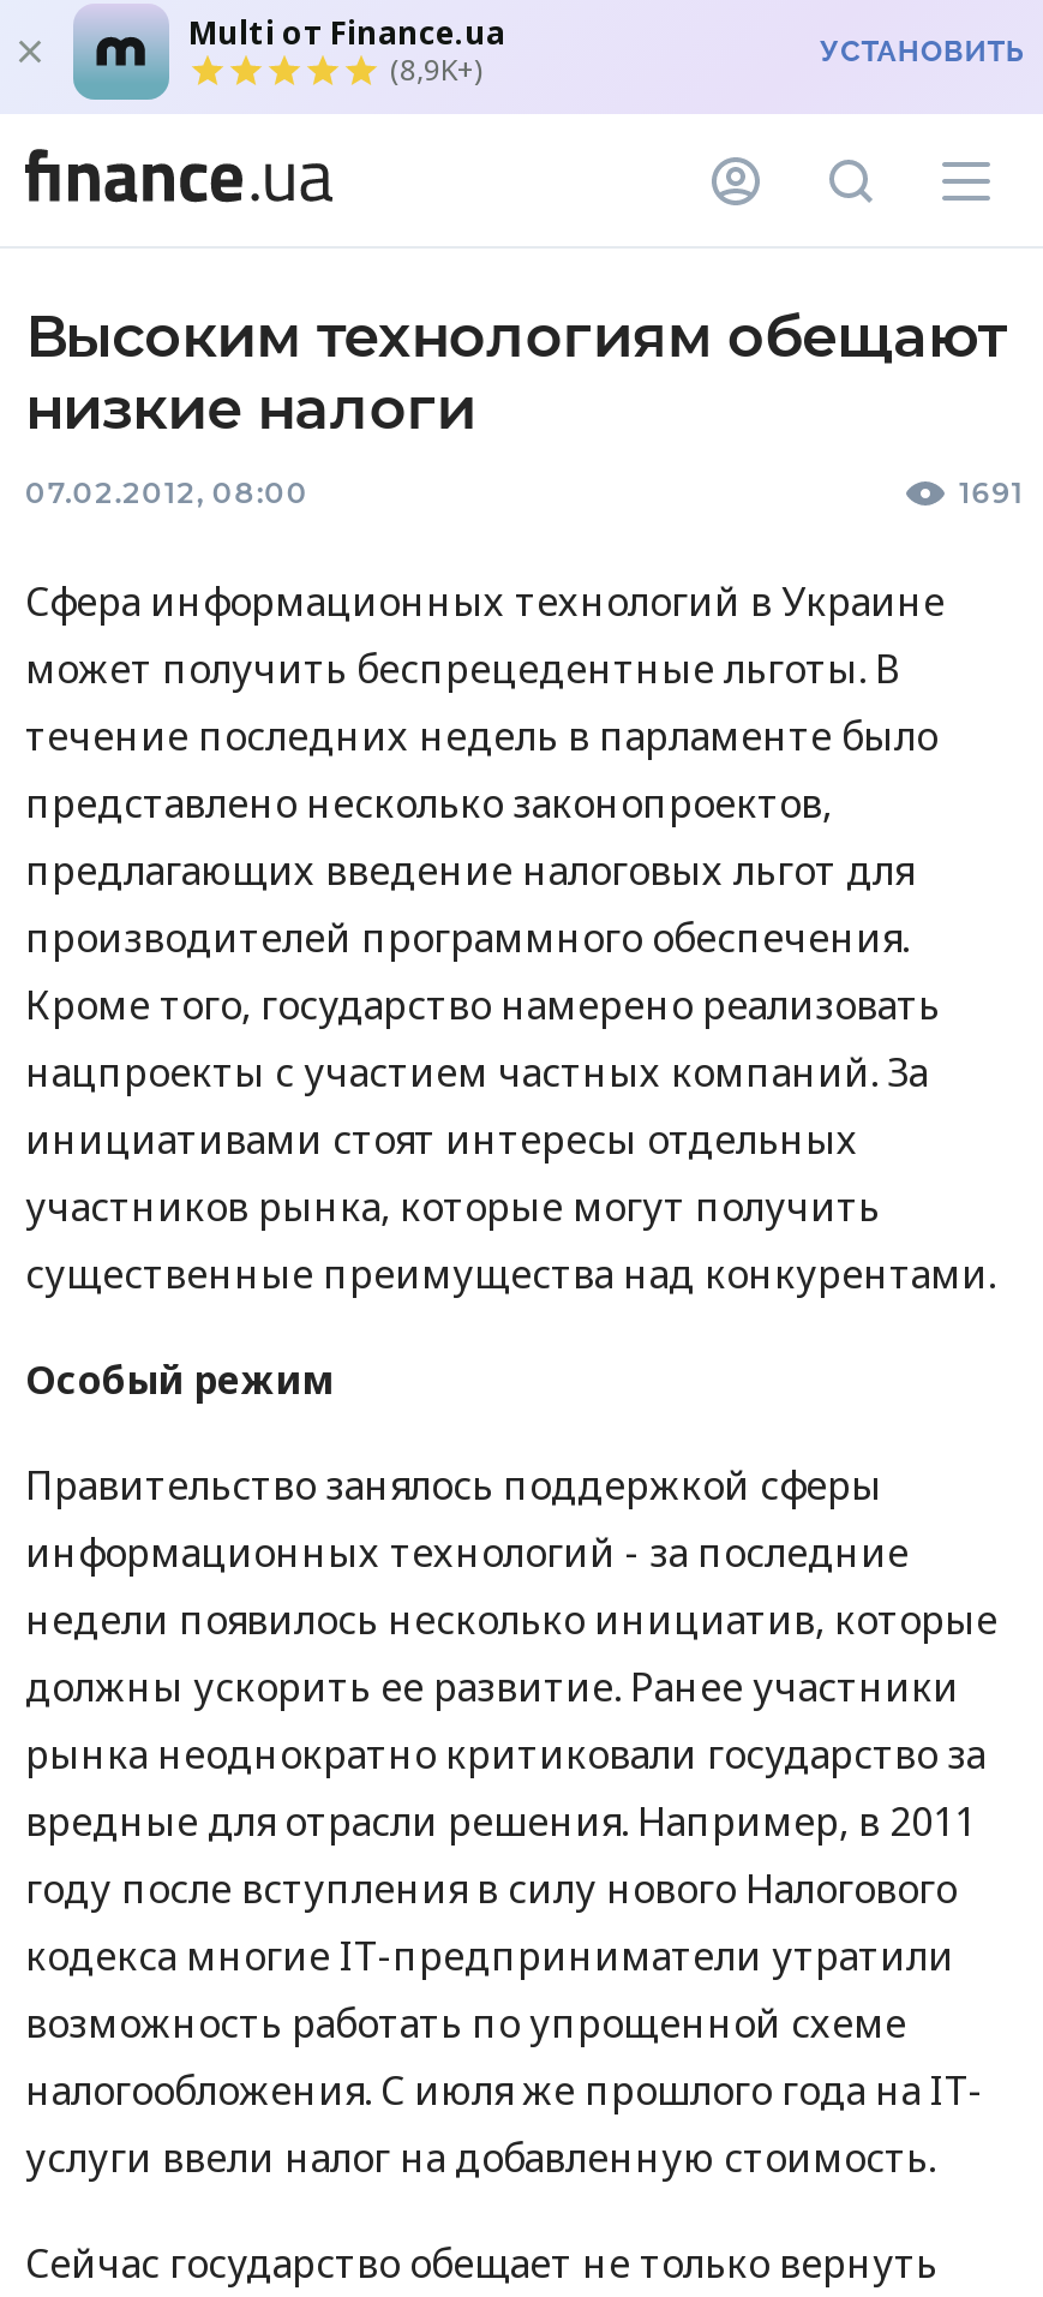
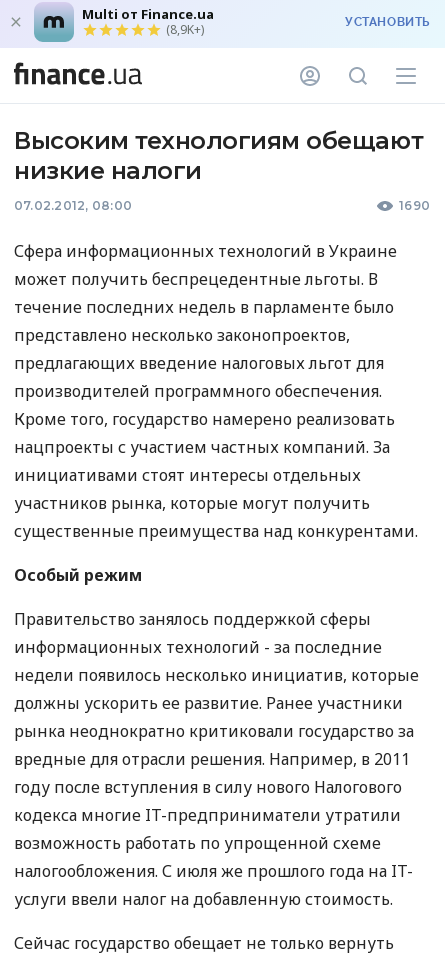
[959,474,1024,510] 1691 -> [399,198,430,213] 1690

